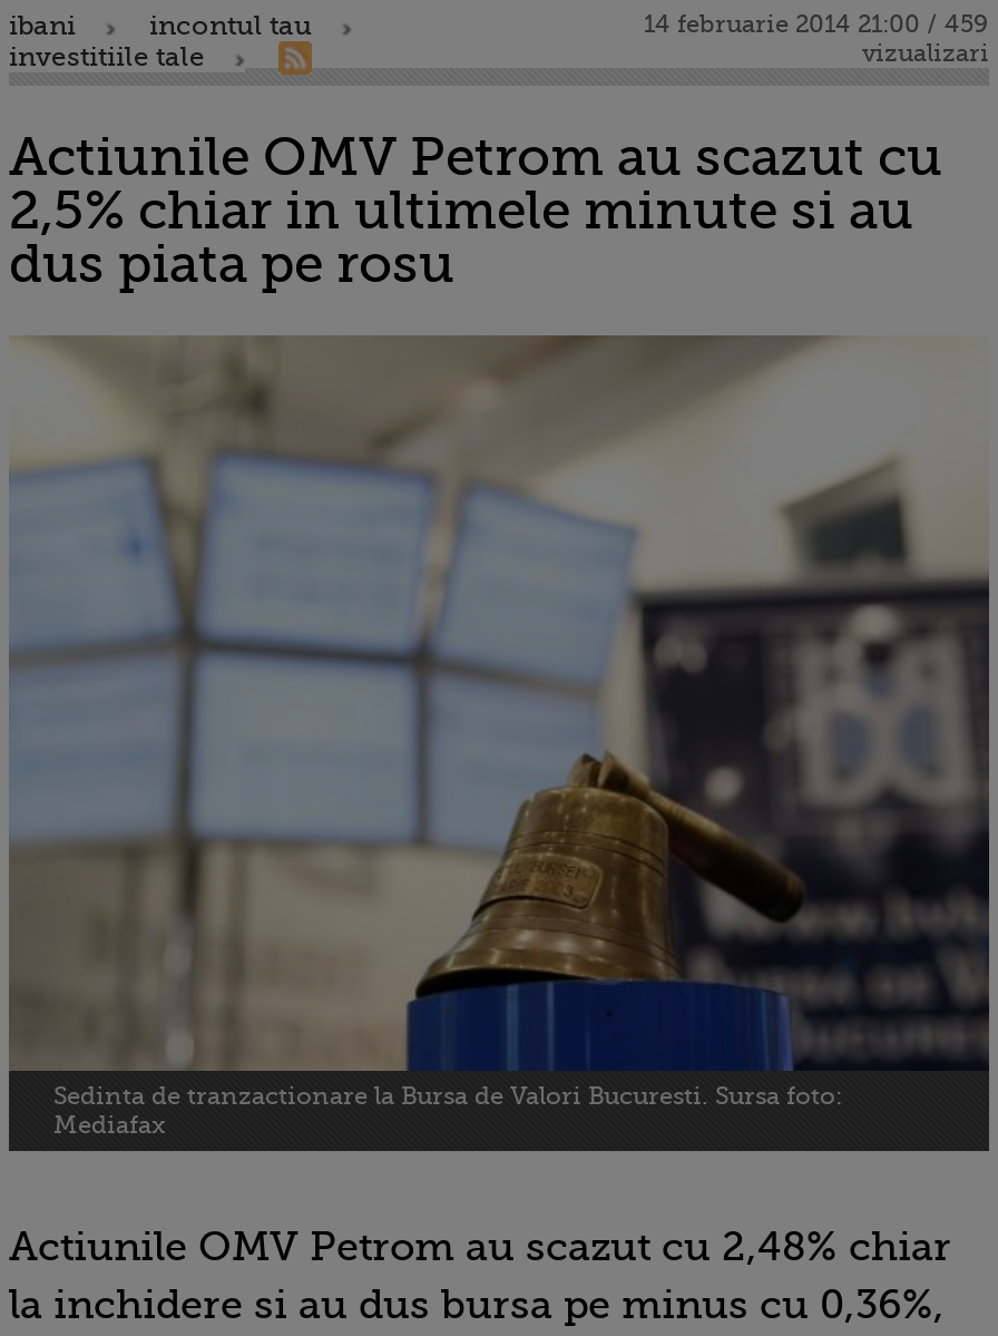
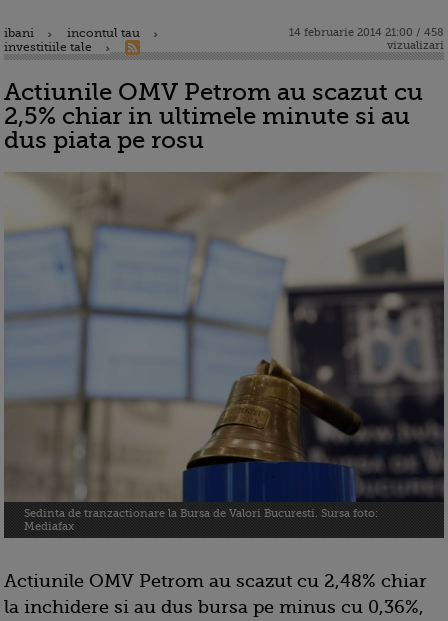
[644,10,989,39] 14 februarie 2014 21:00 / 459 -> [289,26,444,39] 14 februarie 2014 21:00 / 458

